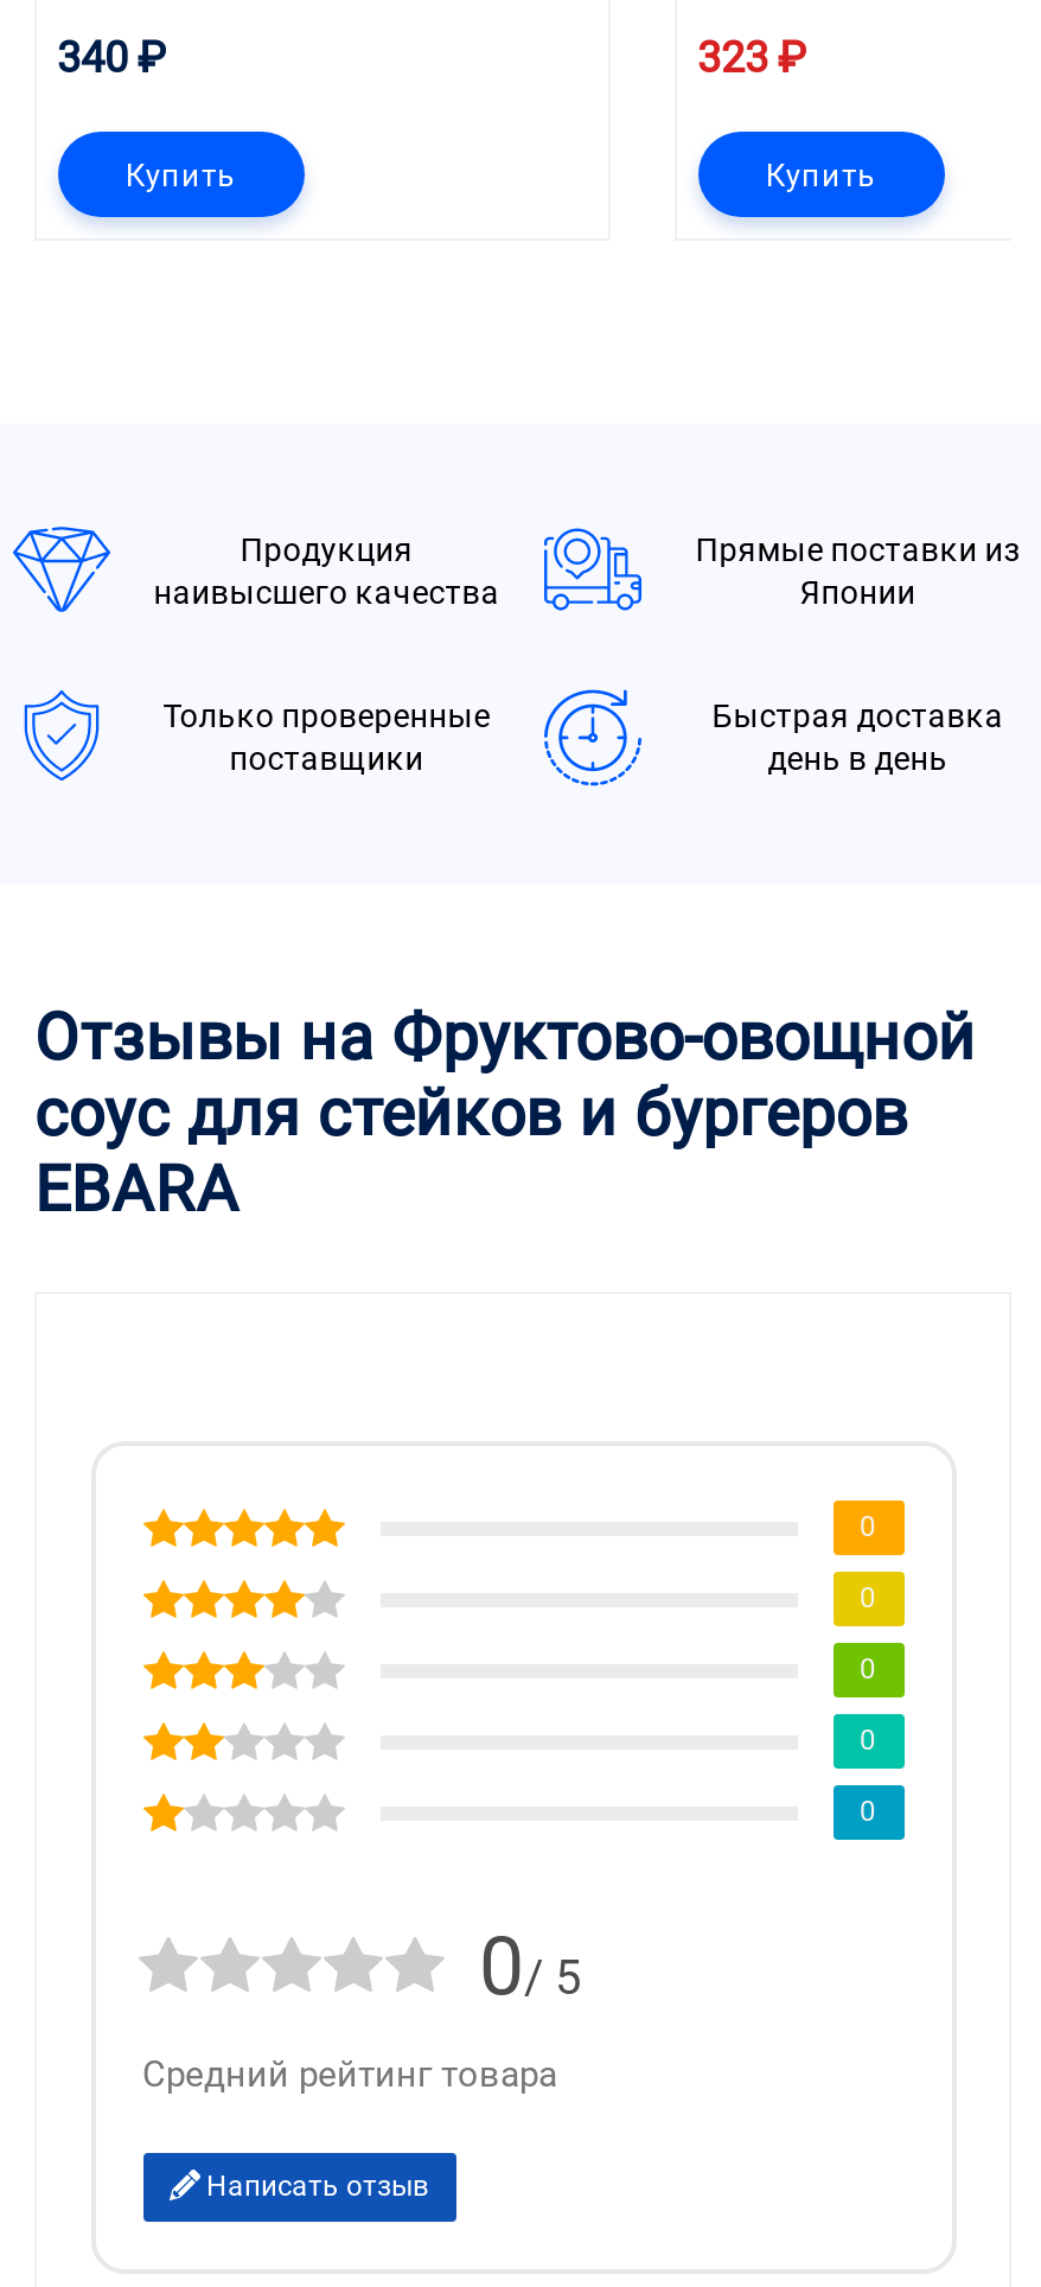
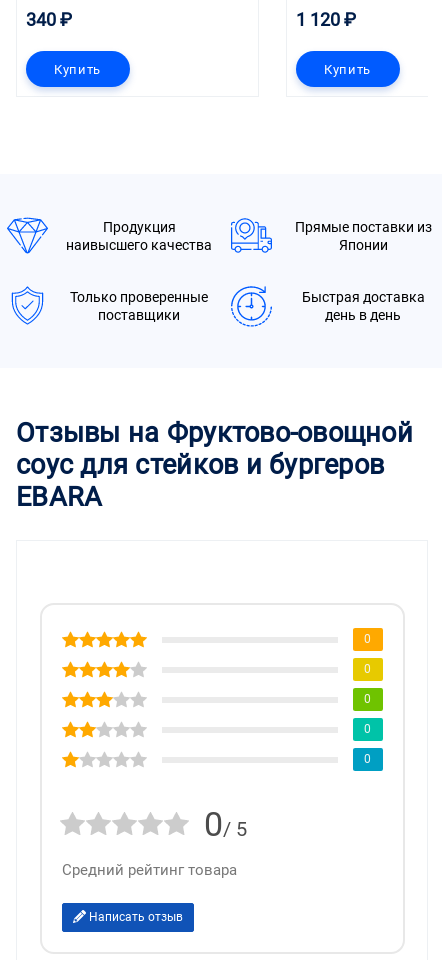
[697,31,806,81] 323 ₽ -> [295,8,355,29] 1 120 ₽

